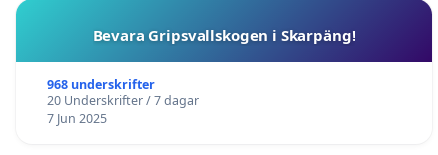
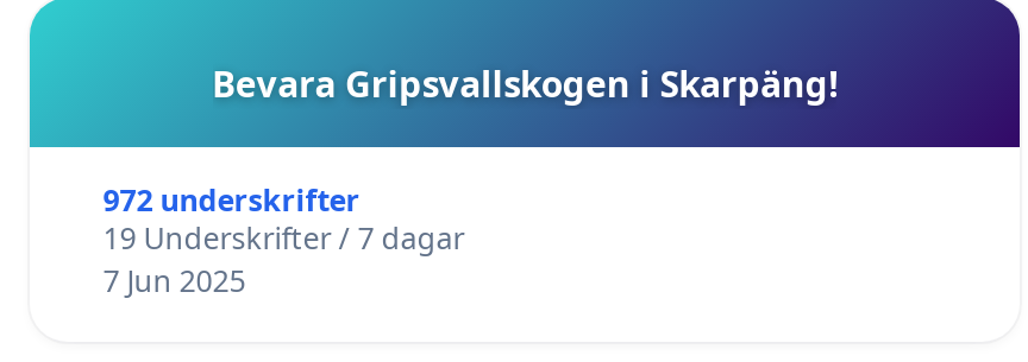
[47,76,155,93] 968 underskrifter -> [103,181,360,221] 972 underskrifter
[47,92,199,109] 20 Underskrifter / 7 dagar -> [103,219,465,259] 19 Underskrifter / 7 dagar

